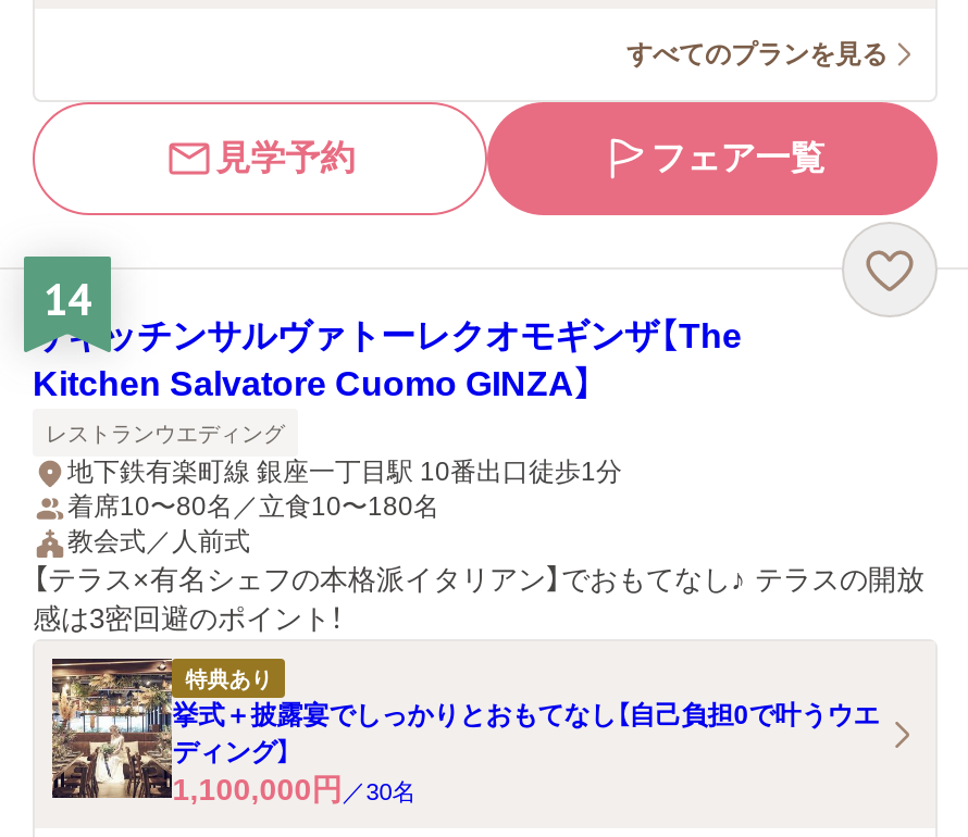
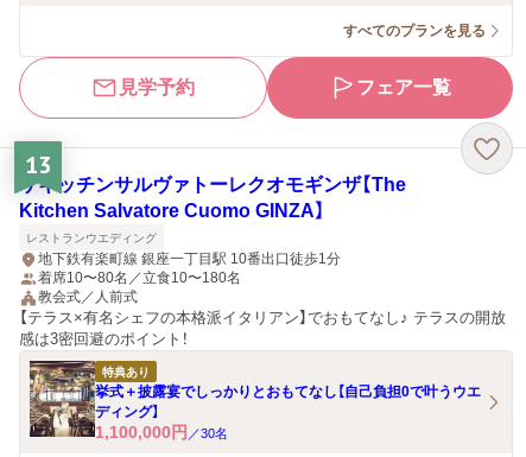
[44,272,91,328] 14 -> [25,150,51,180] 13

